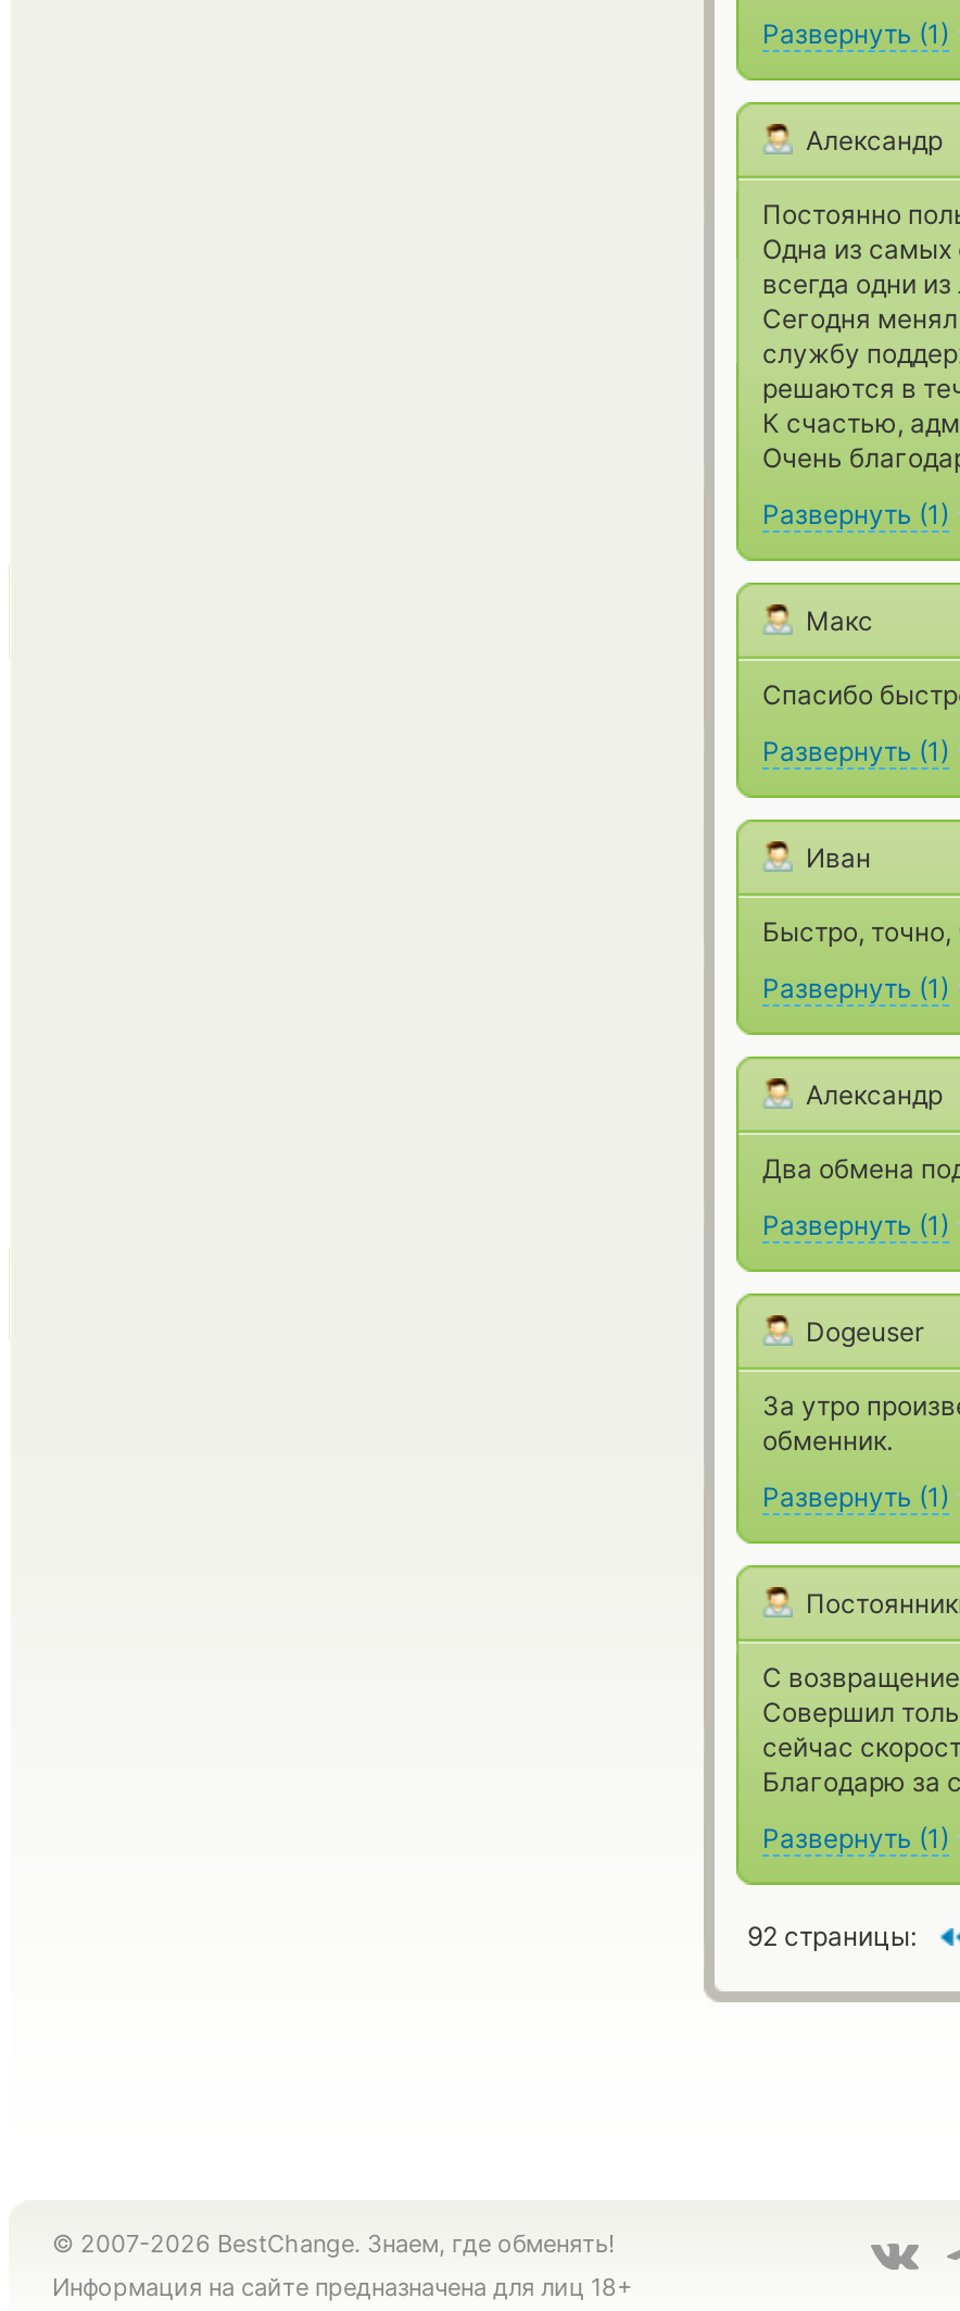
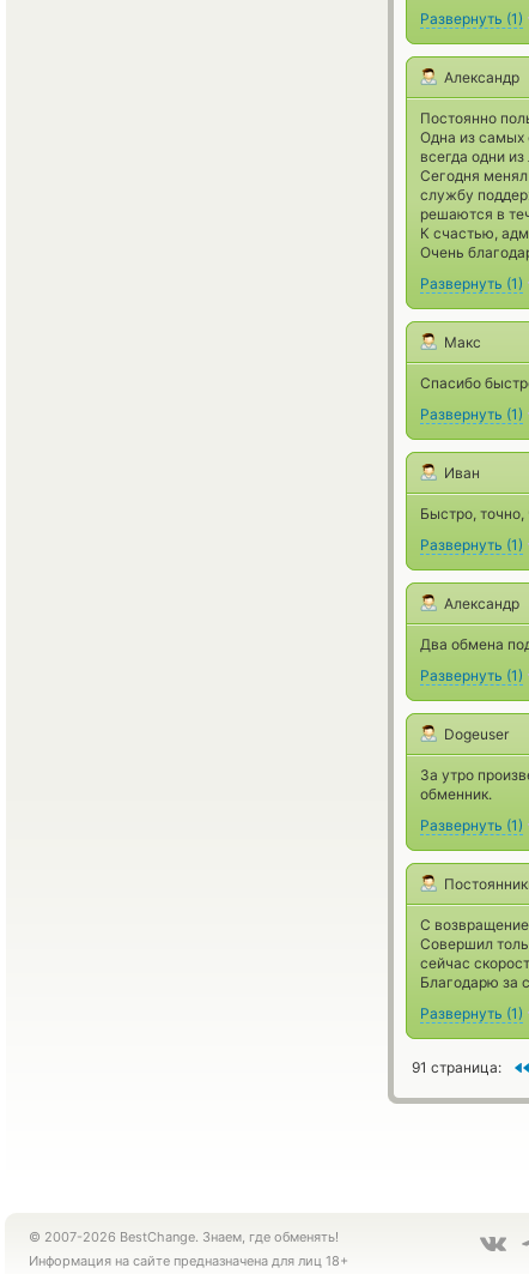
[747,1920,923,1952] 92 страницы: -> [412,1058,505,1076] 91 страница:

